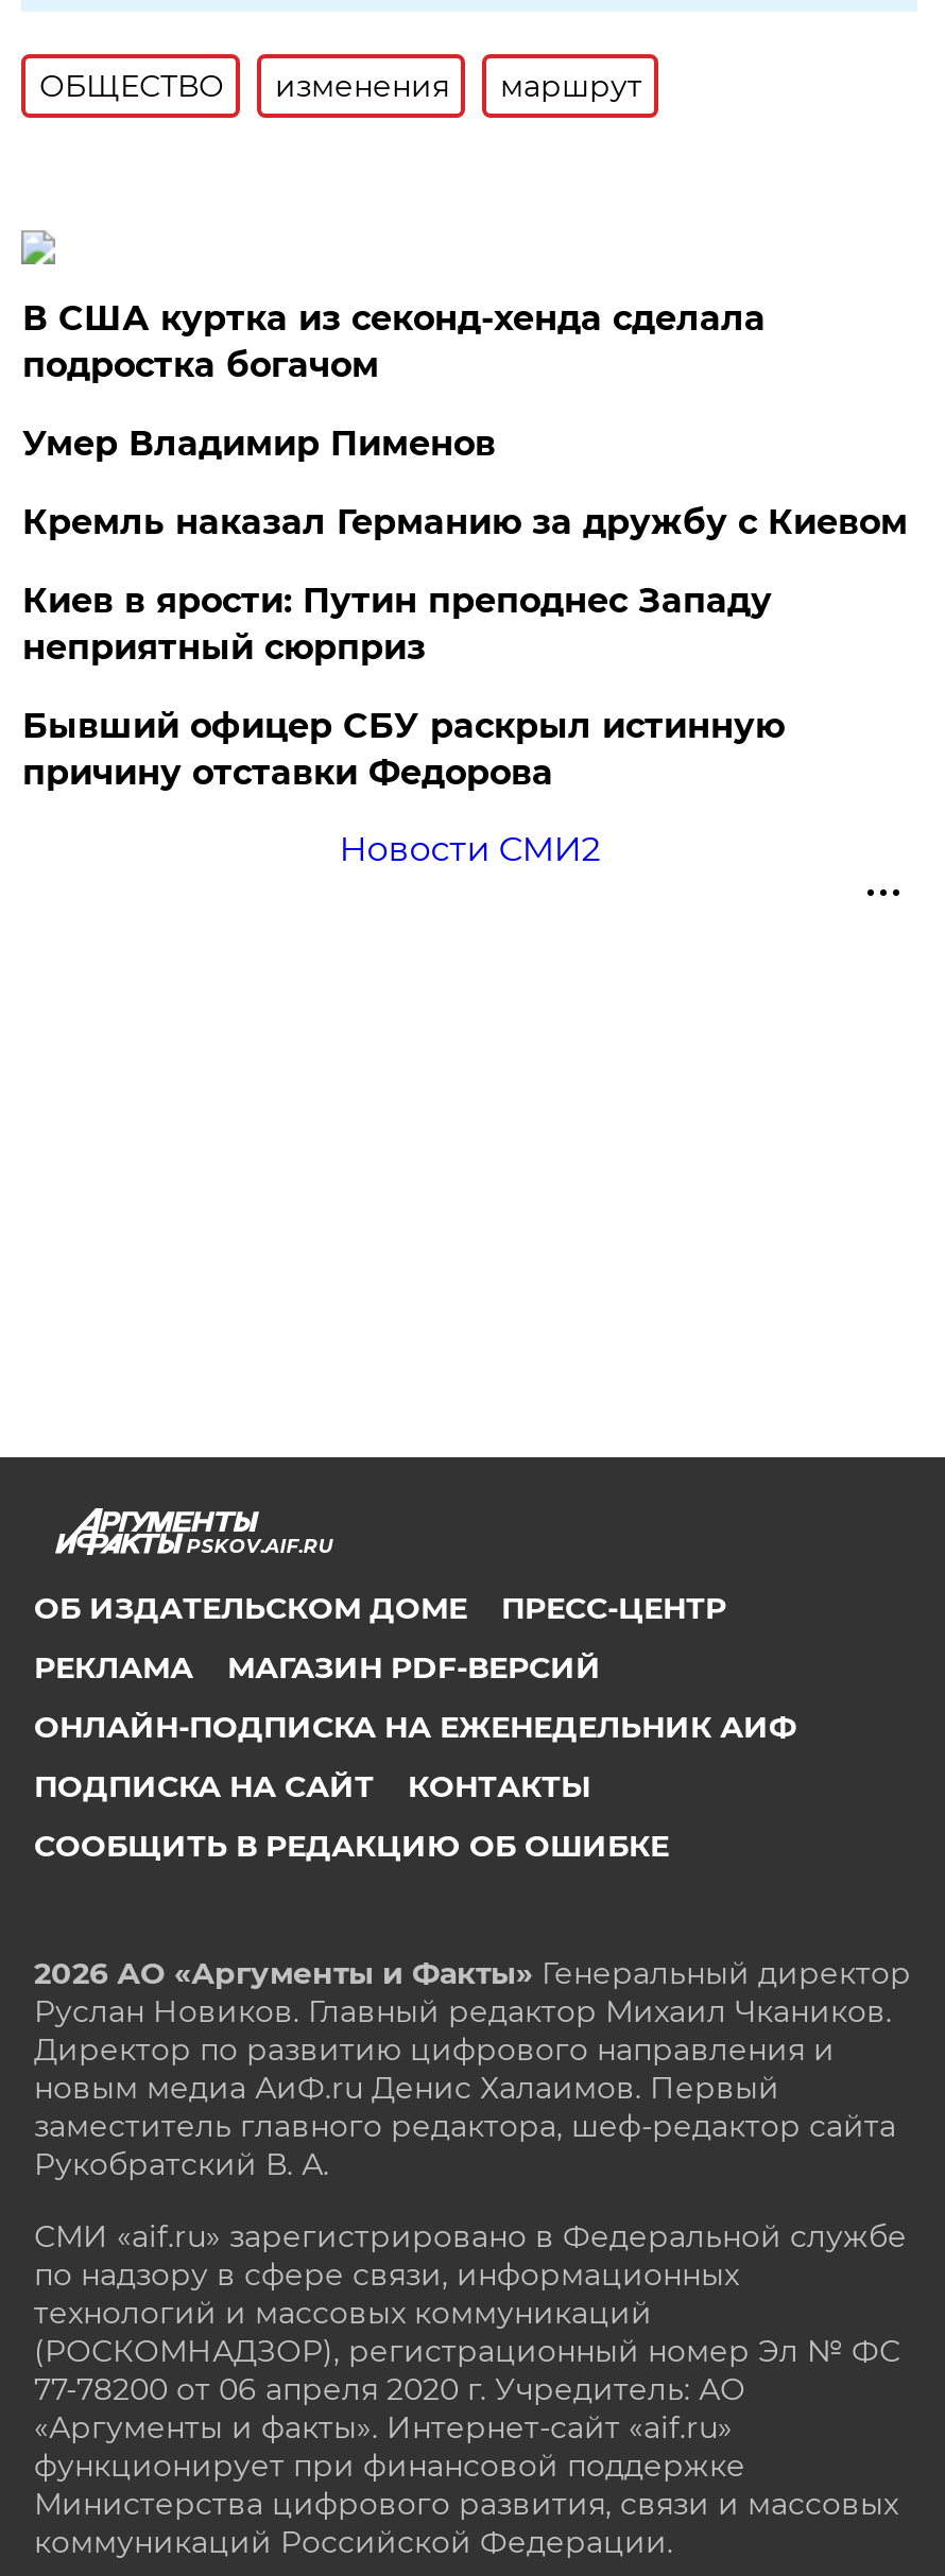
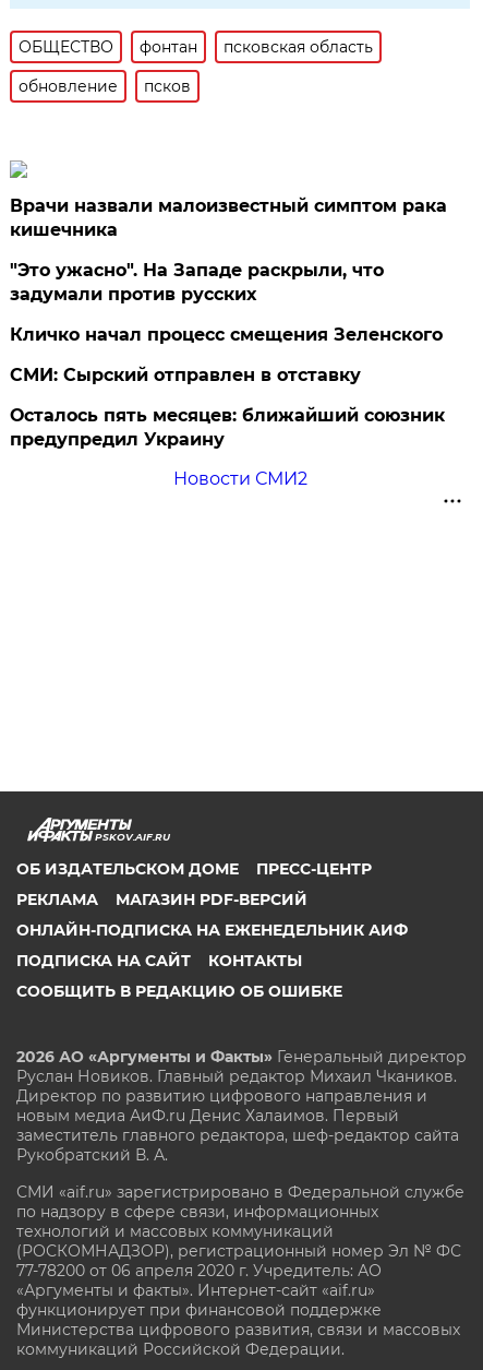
[275,67,642,105] изменения | маршрут -> [19,37,373,96] фонтан | псковская область | обновление | псков
[22,298,908,793] В США куртка из секонд-хенда сделала | подростка богачом | Умер Владимир Пименов | Кремль наказал Германию за дружбу с Киевом | Киев в ярости: Путин преподнес Западу | неприятный сюрприз | Бывший офицер СБУ раскрыл истинную | причину отставки Федорова -> [10,195,447,450] Врачи назвали малоизвестный симптом рака | кишечника | "Это ужасно". На Западе раскрыли, что | задумали против русских | Кличко начал процесс смещения Зеленского | СМИ: Сырский отправлен в отставку | Осталось пять месяцев: ближайший союзник | предупредил Украину

